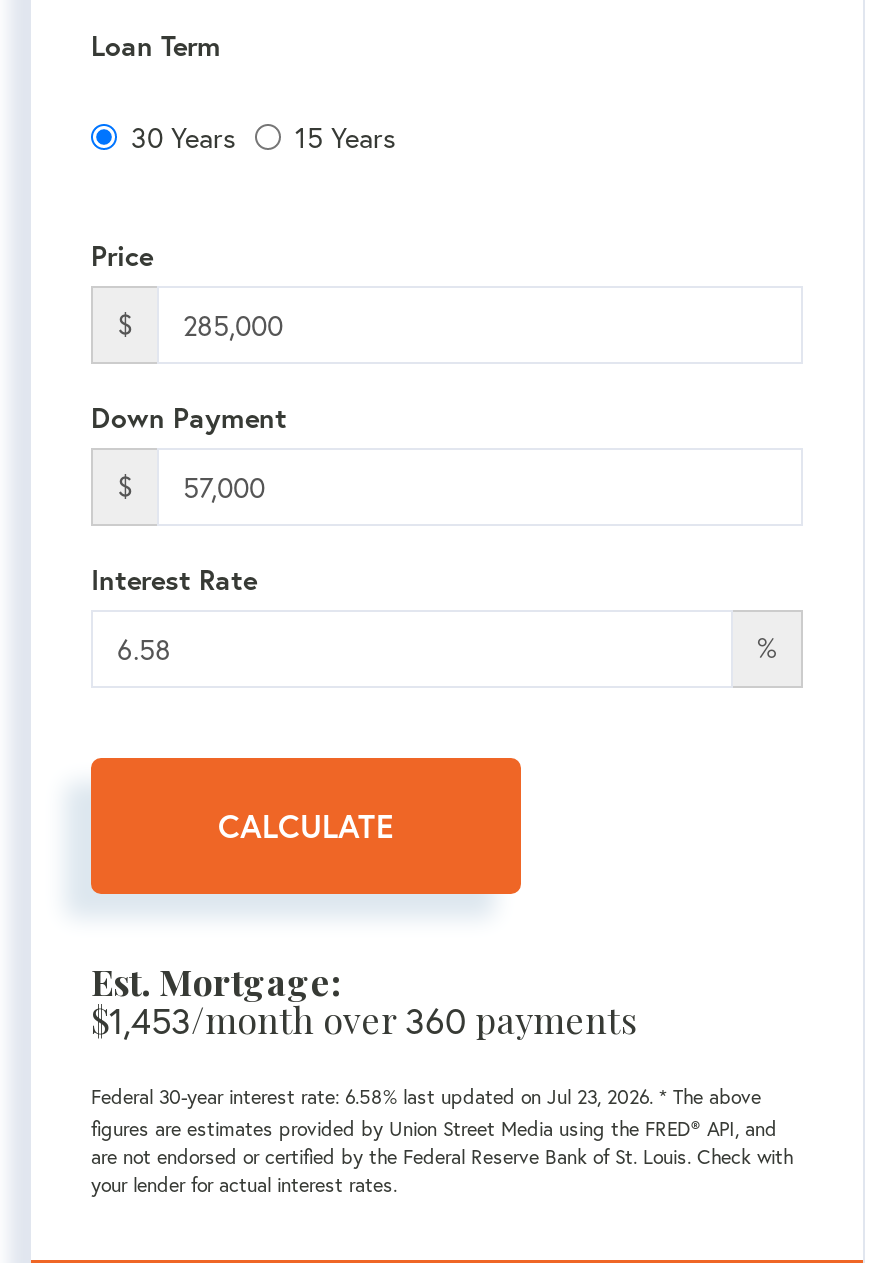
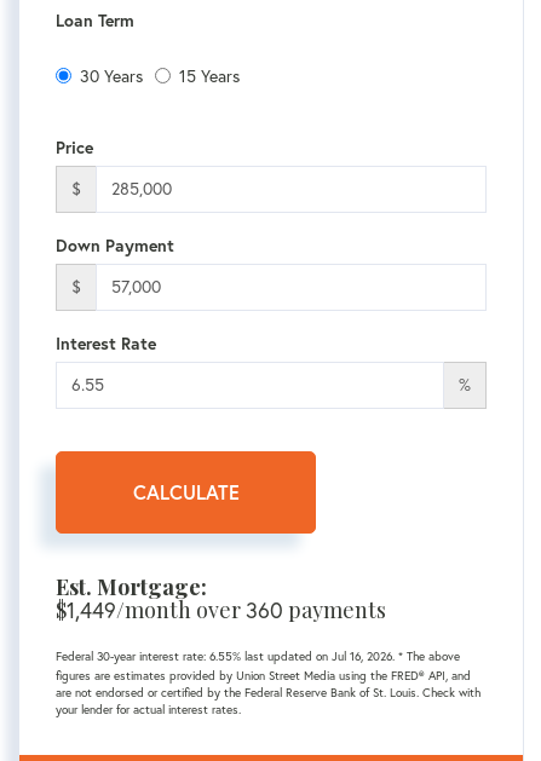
[91,995,637,1043] $1,453/month over 360 payments -> [56,595,386,624] $1,449/month over 360 payments
[91,1083,761,1109] Federal 30-year interest rate: 6.58% last updated on Jul 23, 2026. * The above -> [56,648,460,664] Federal 30-year interest rate: 6.55% last updated on Jul 16, 2026. * The above

